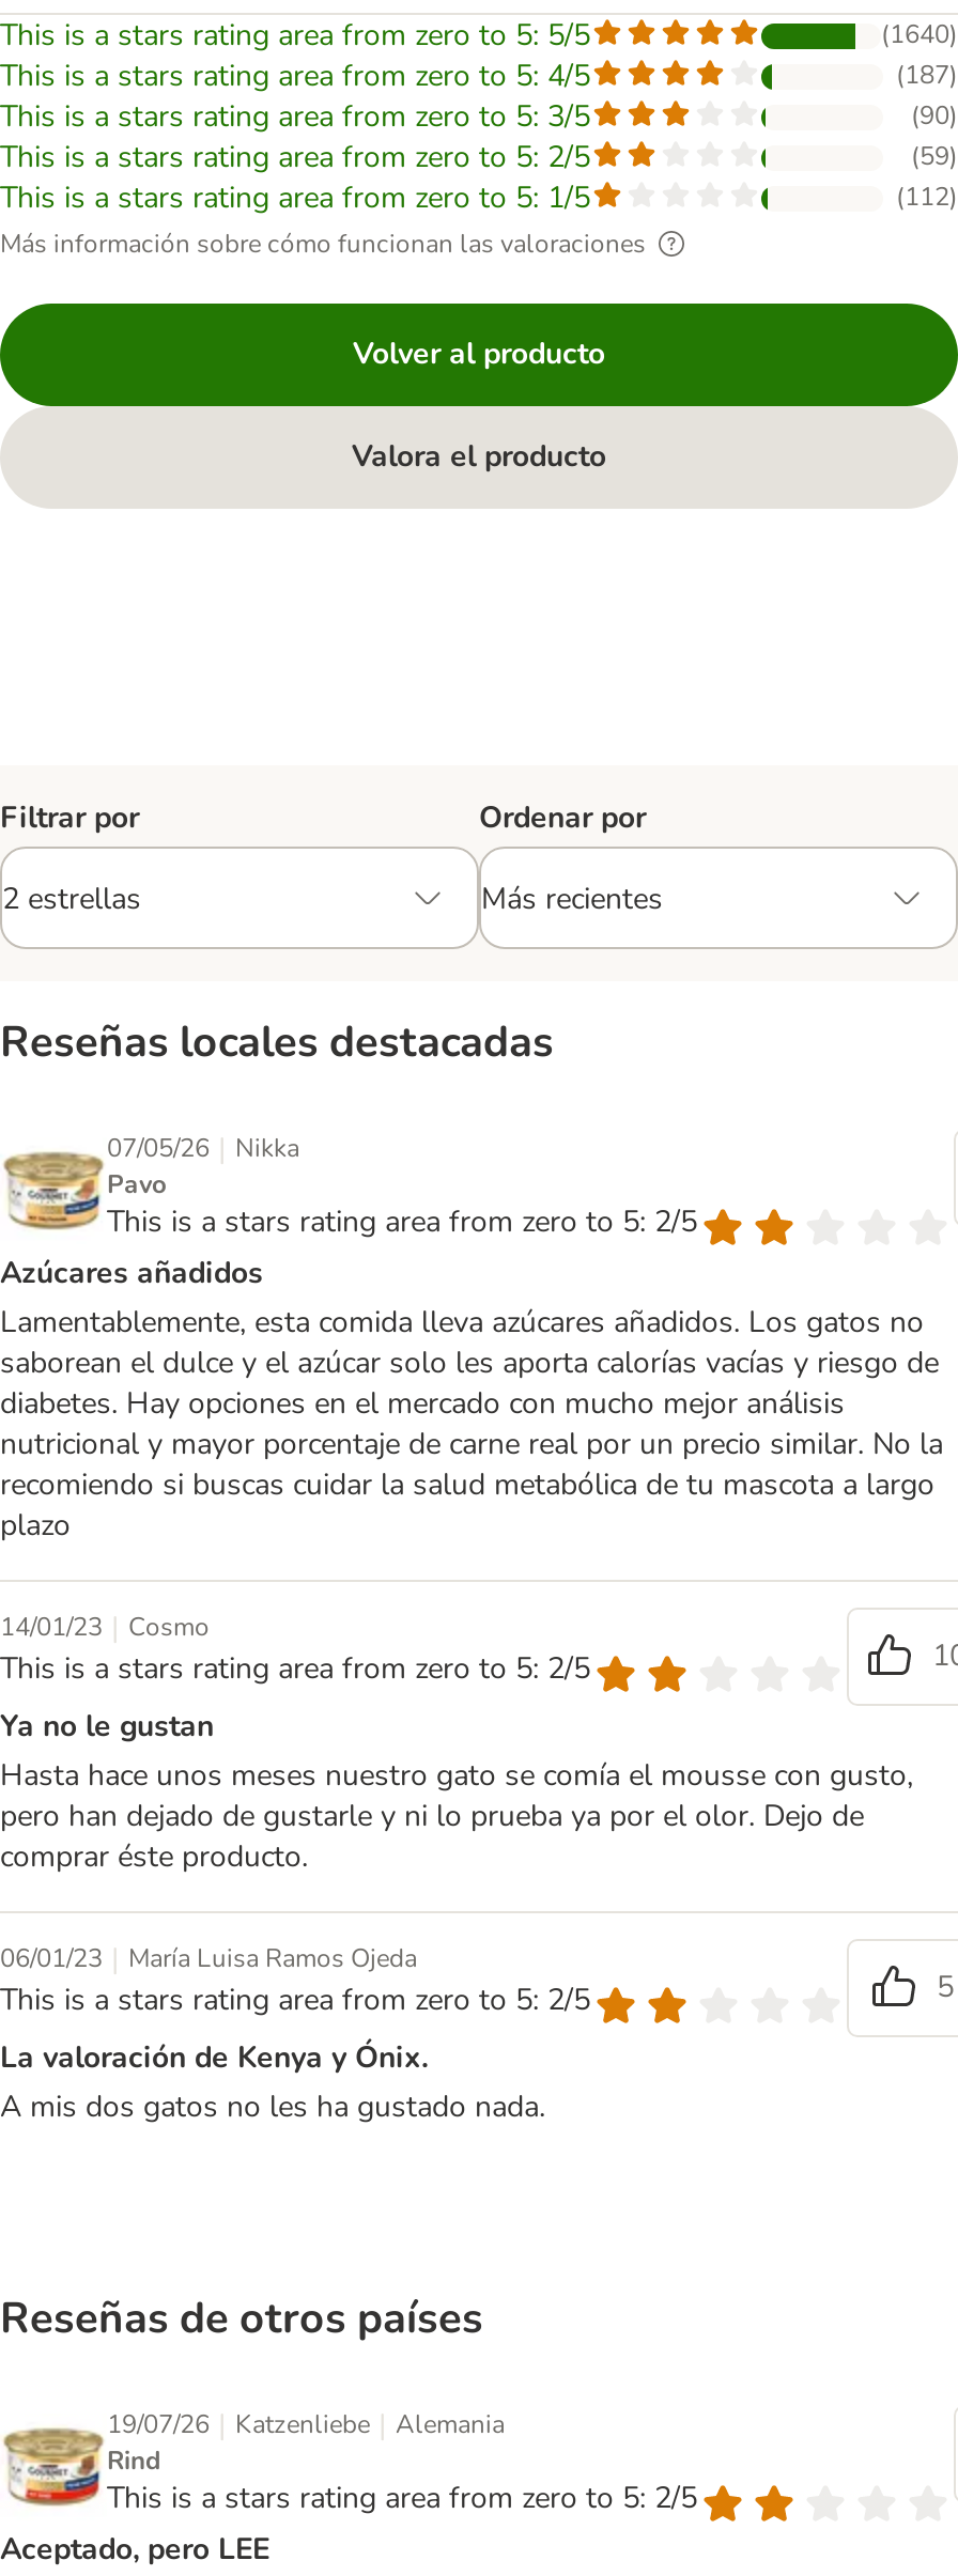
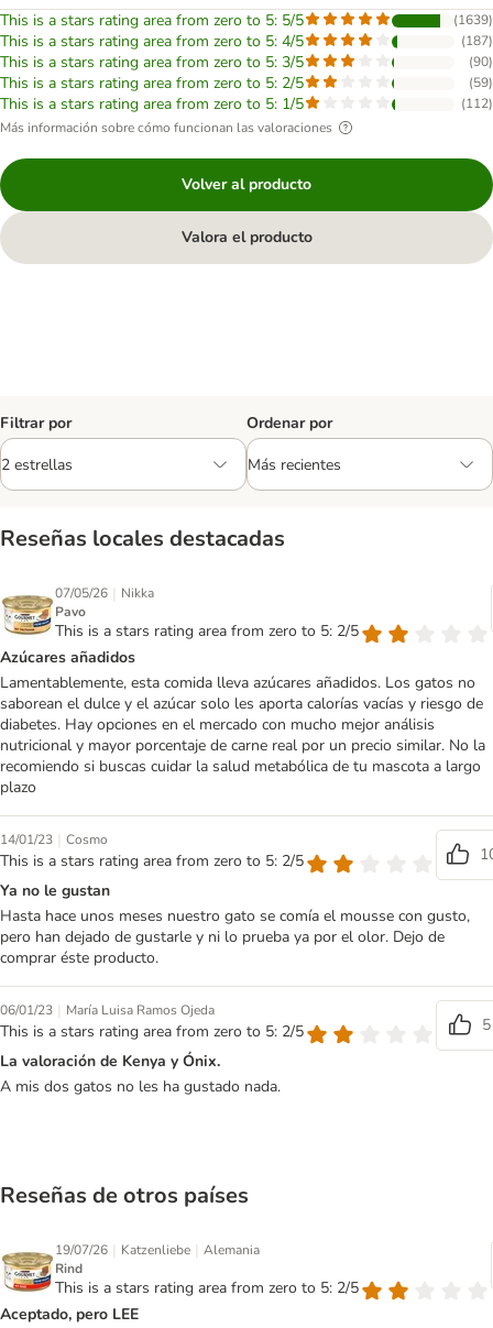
[881,17,958,51] (1640) -> [453,11,493,29] (1639)

